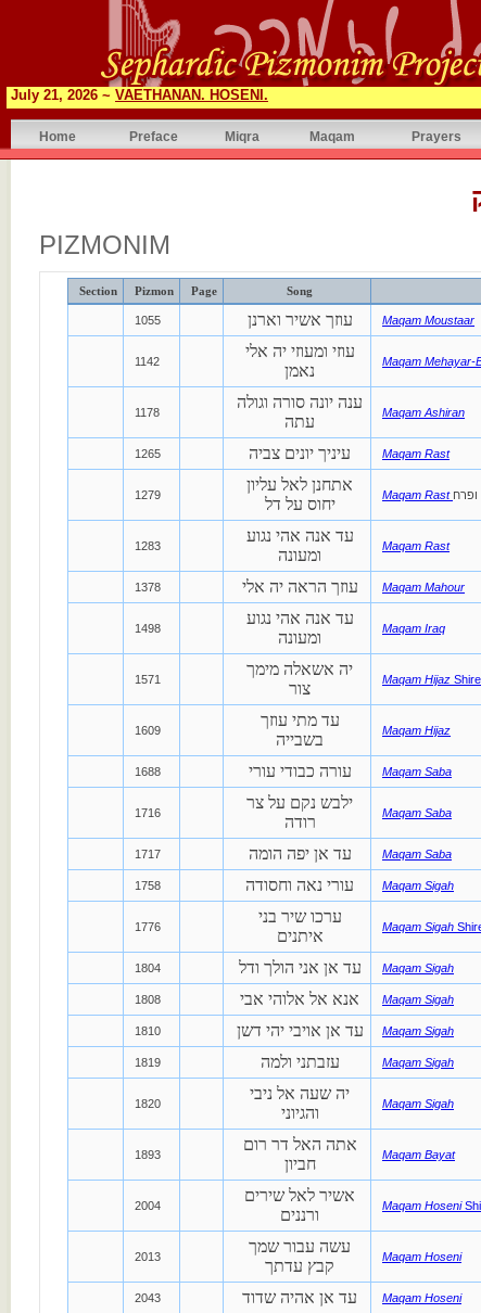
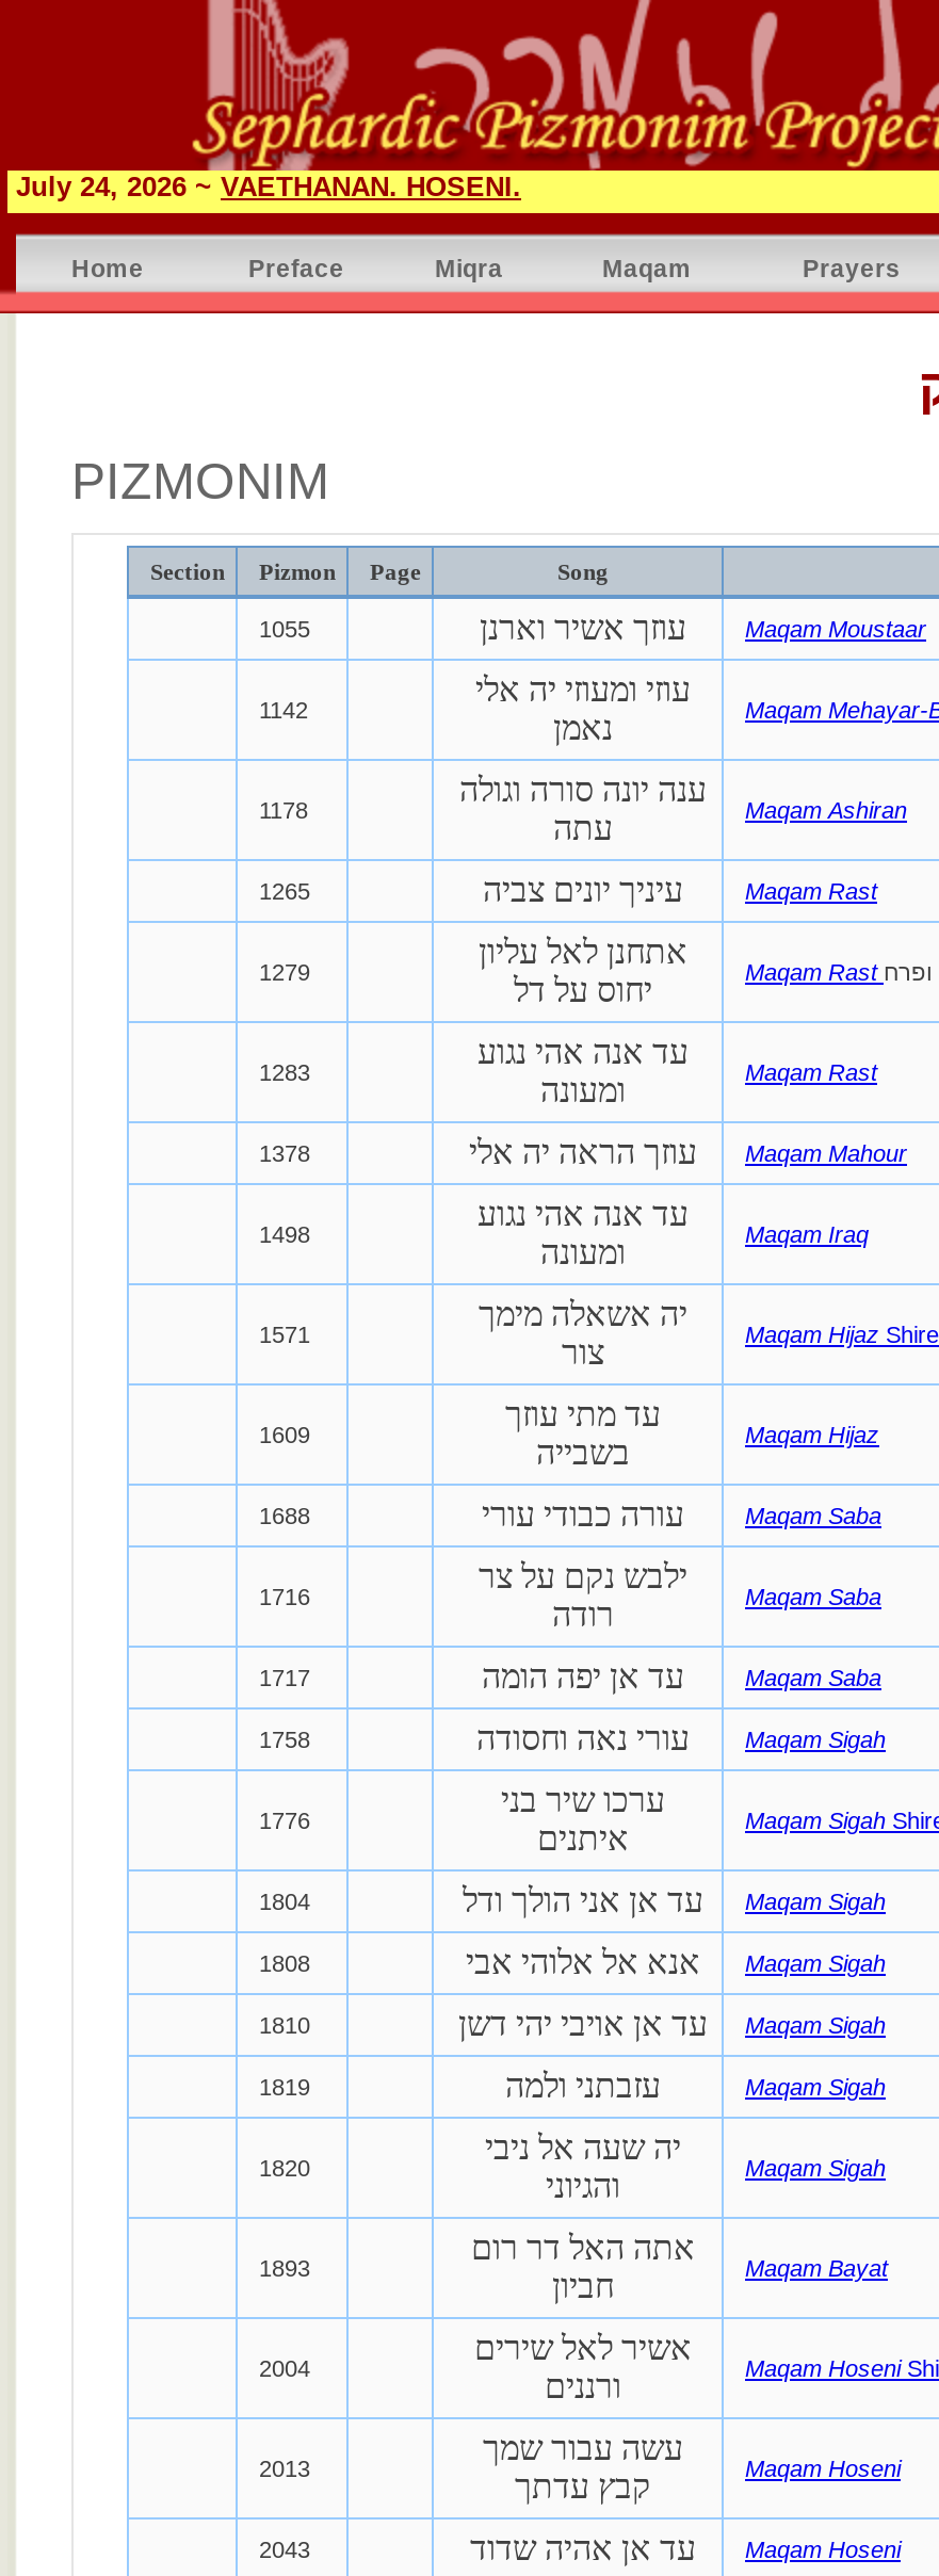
[11,87,268,103] July 21, 2026 ~VAETHANAN. HOSENI. -> [16,171,521,202] July 24, 2026 ~VAETHANAN. HOSENI.

